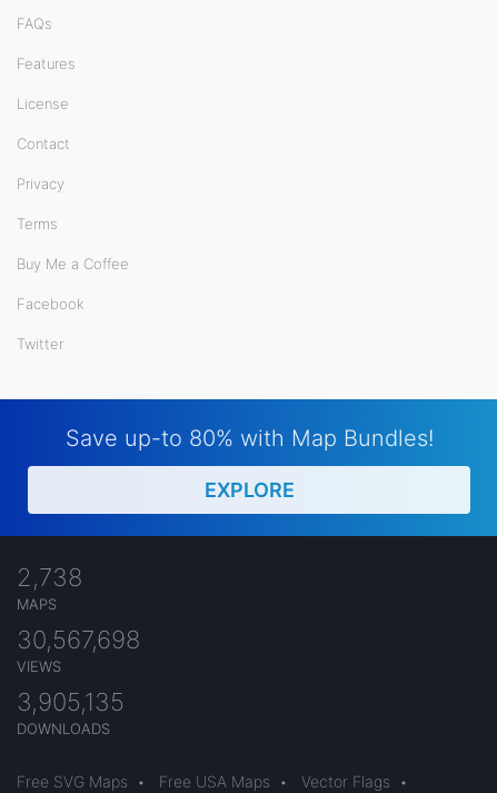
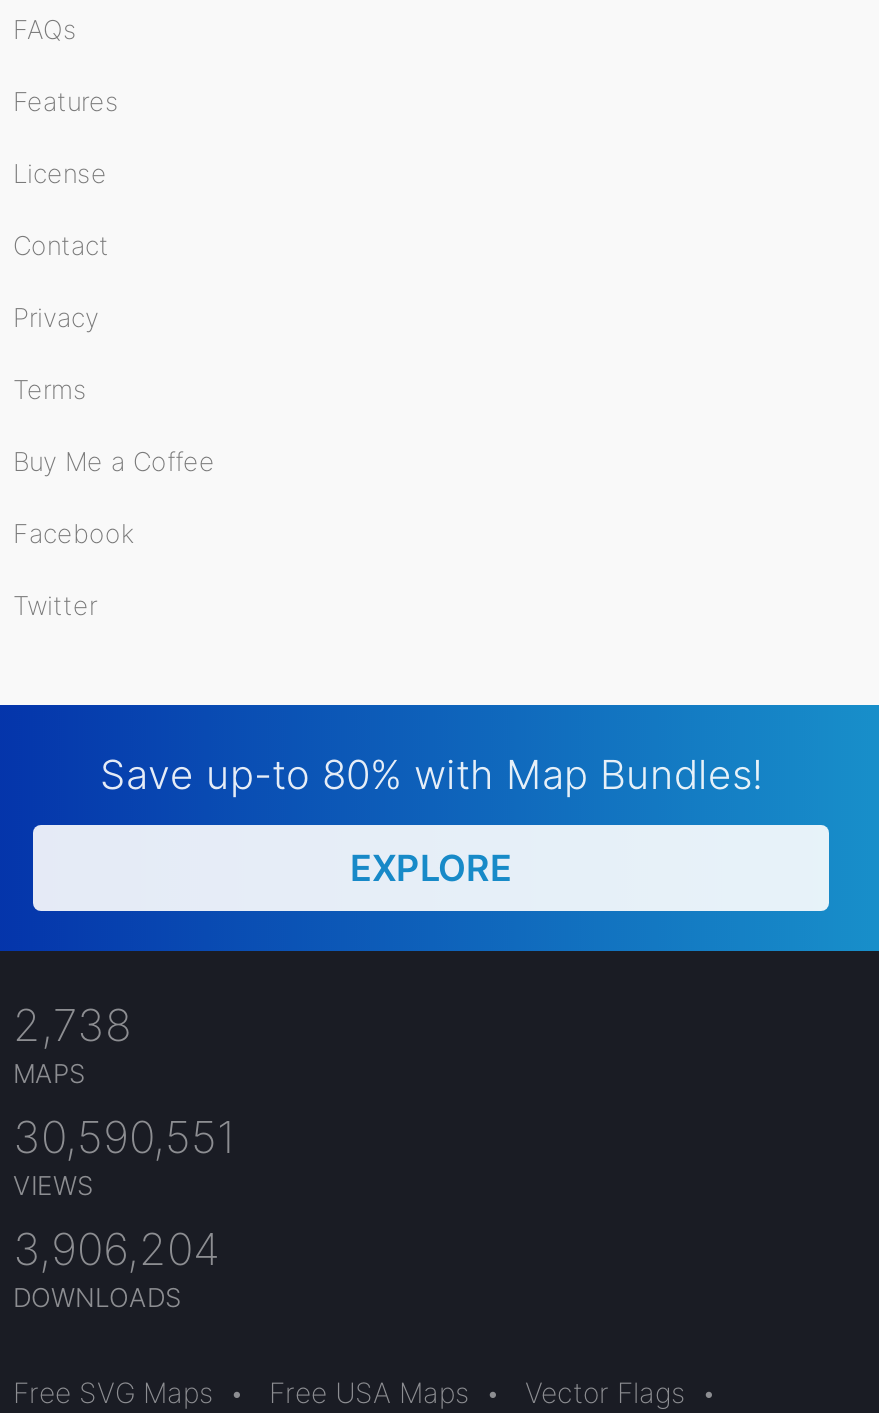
[17,625,140,654] 30,567,698 -> [13,1111,235,1163] 30,590,551
[17,688,125,716] 3,905,135 -> [13,1223,219,1275] 3,906,204

